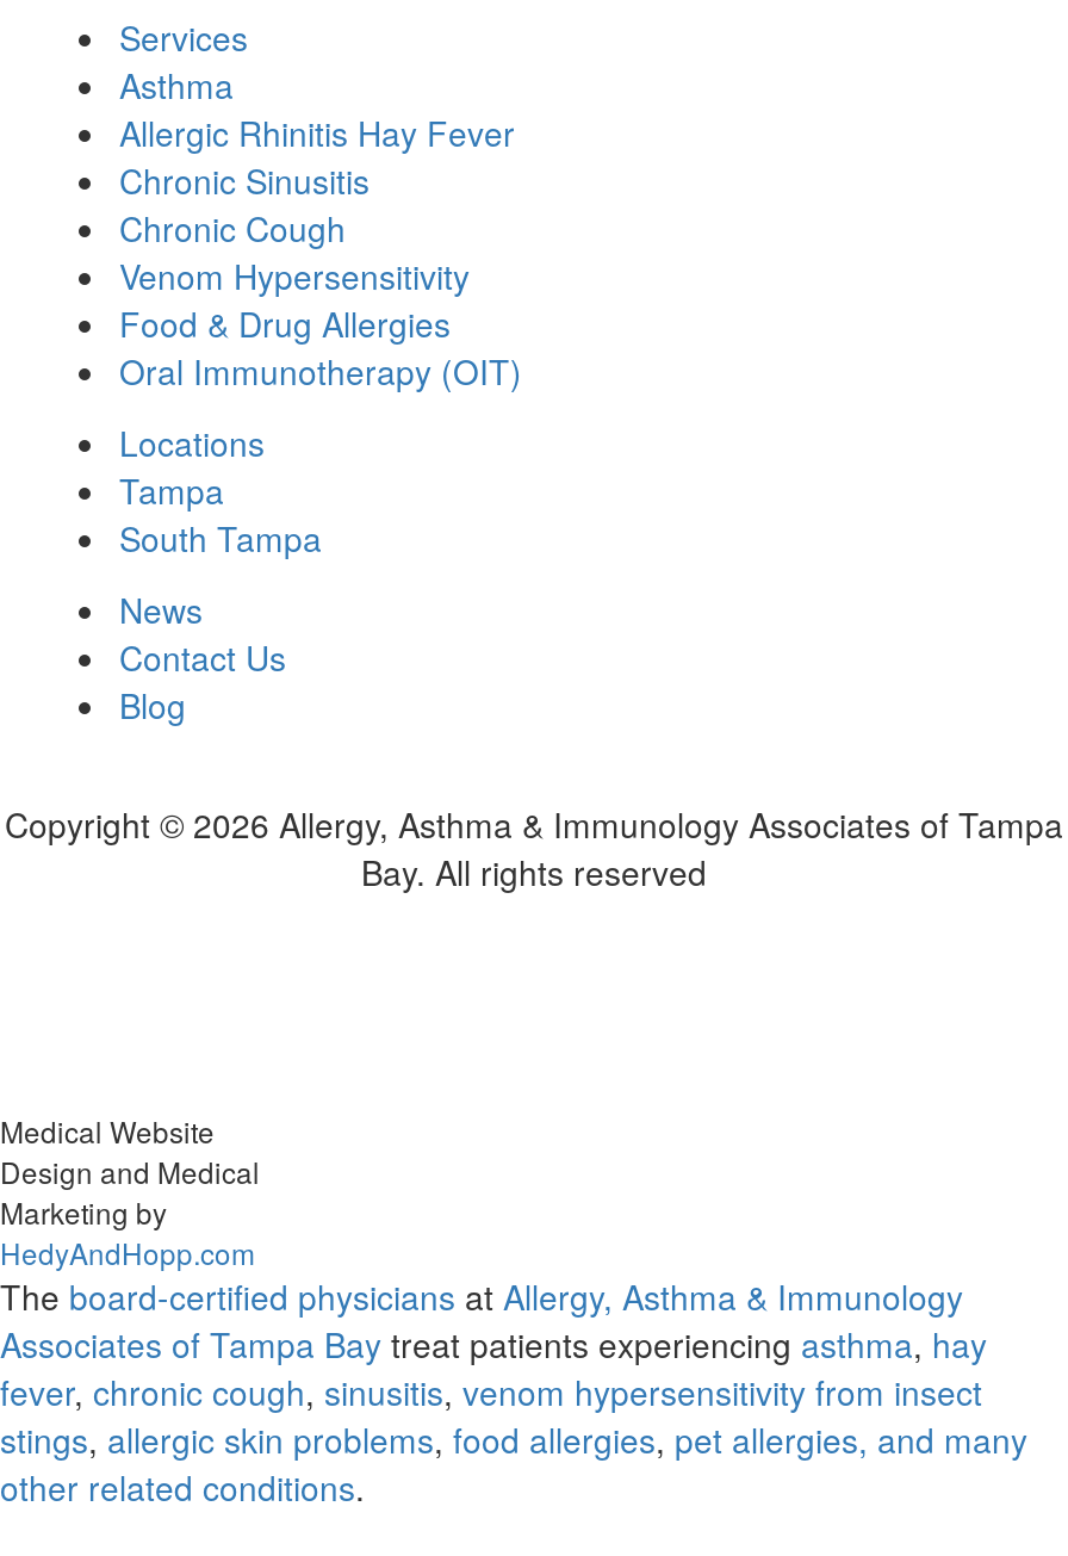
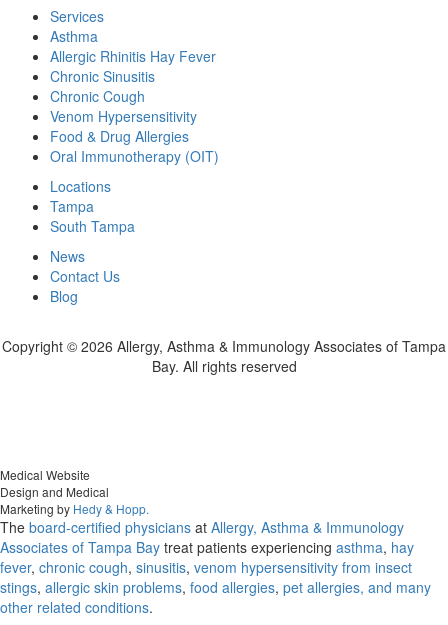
[0,1191,255,1272] Marketing by | HedyAndHopp.com -> [0,500,149,517] Marketing by Hedy & Hopp.

